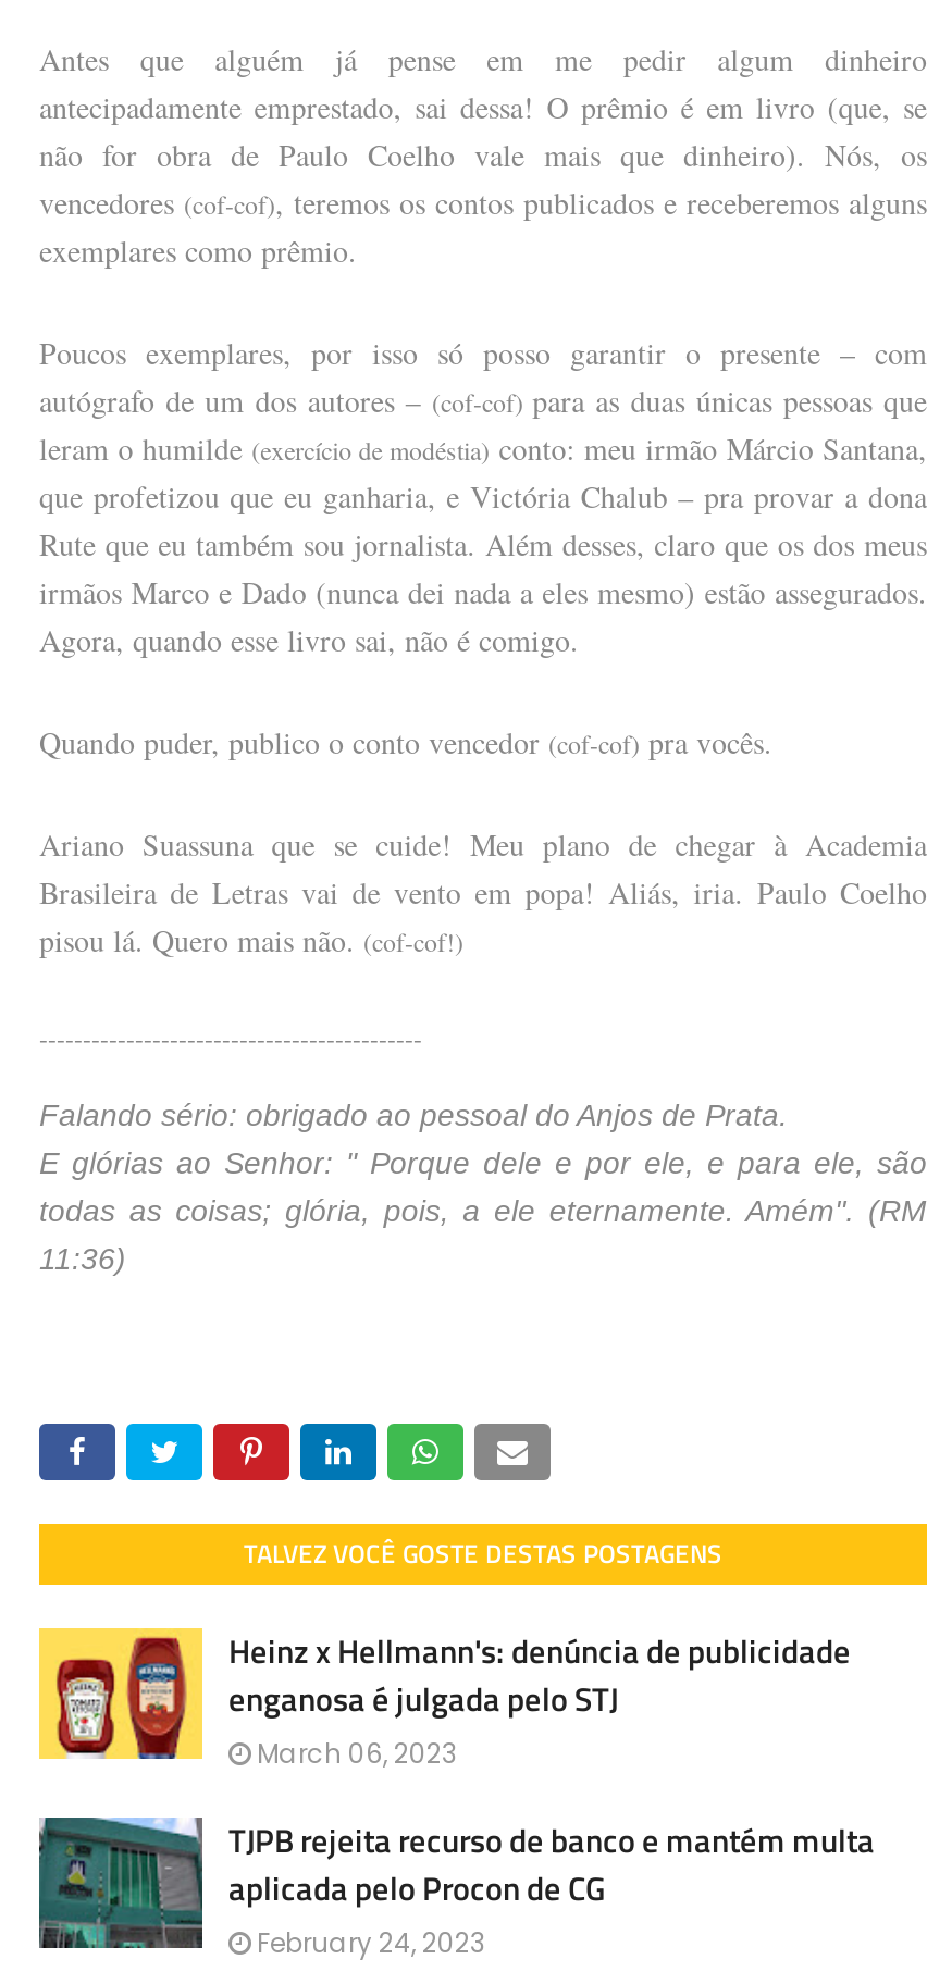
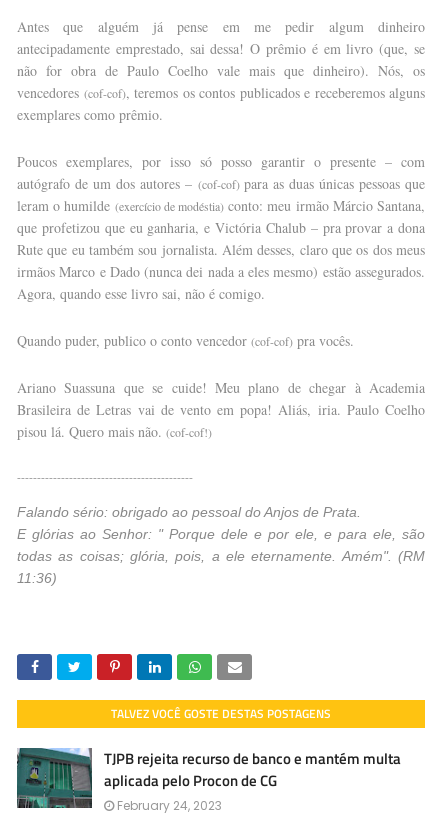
[37,1626,851,1772] [image] | Heinz x Hellmann's: denúncia de publicidade | enganosa é julgada pelo STJ | March 06, 2023 -> none

